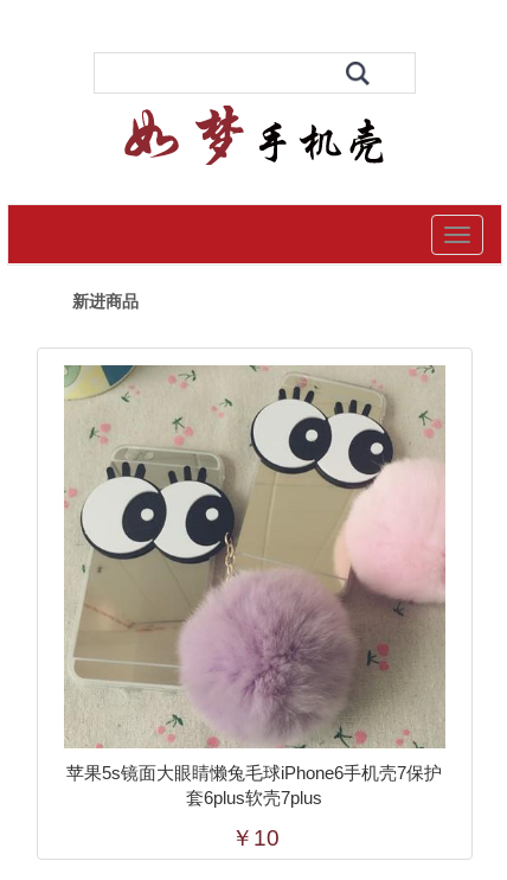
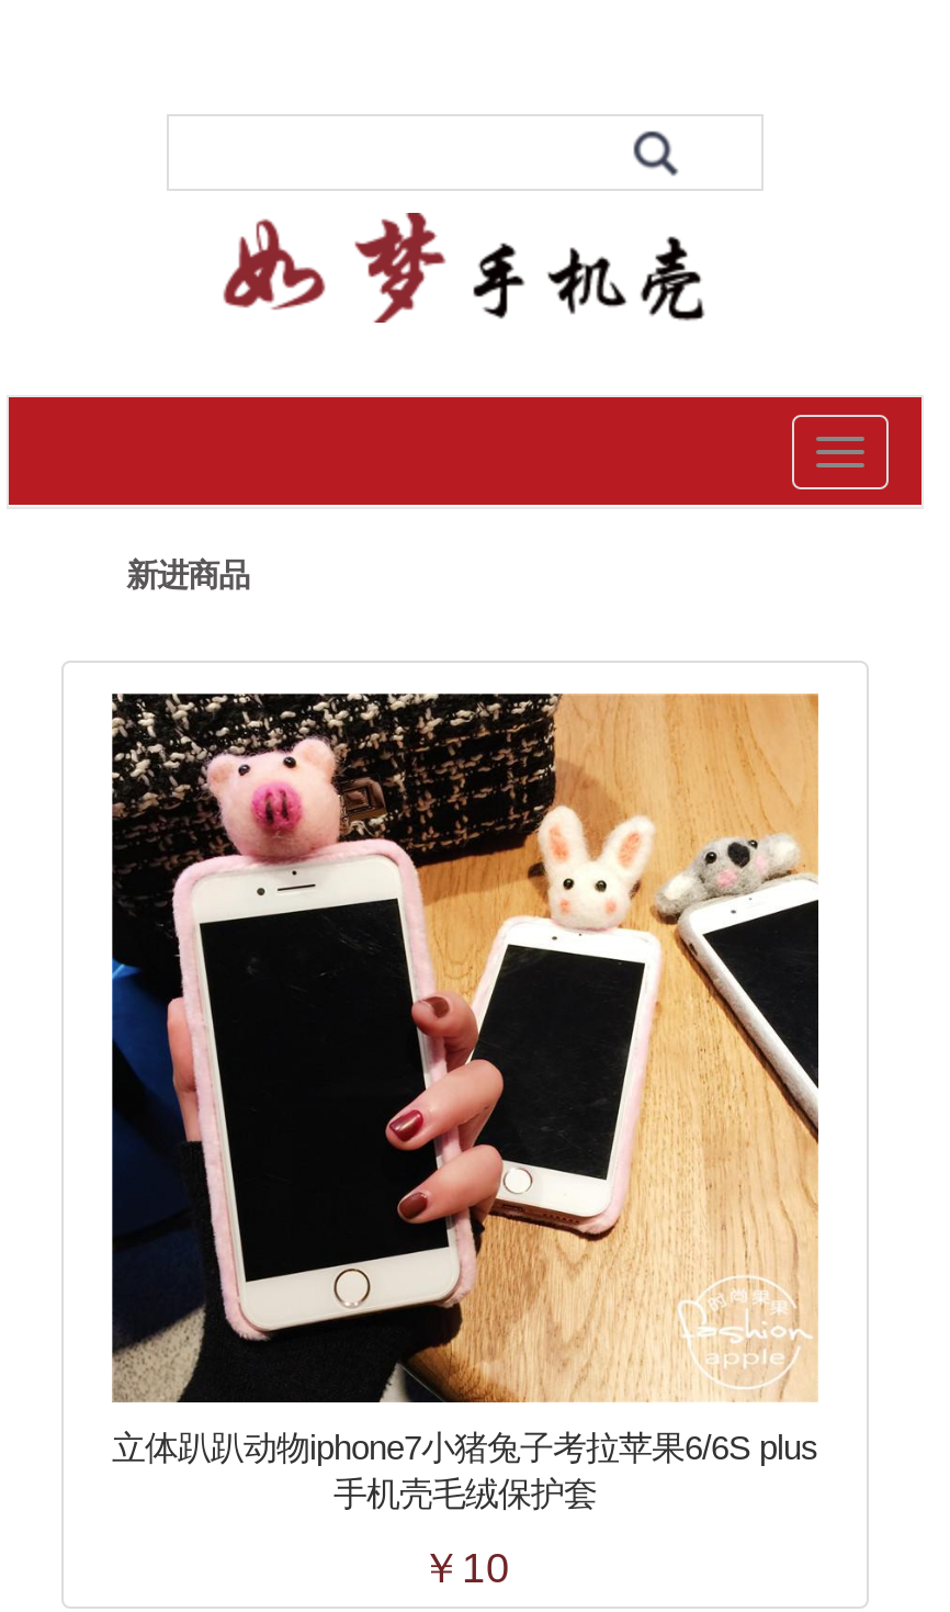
[64,364,445,807] [image] | 苹果5s镜面大眼睛懒兔毛球iPhone6手机壳7保护 | 套6plus软壳7plus -> [110,691,821,1511] [image] | 立体趴趴动物iphone7小猪兔子考拉苹果6/6S plus | 手机壳毛绒保护套

